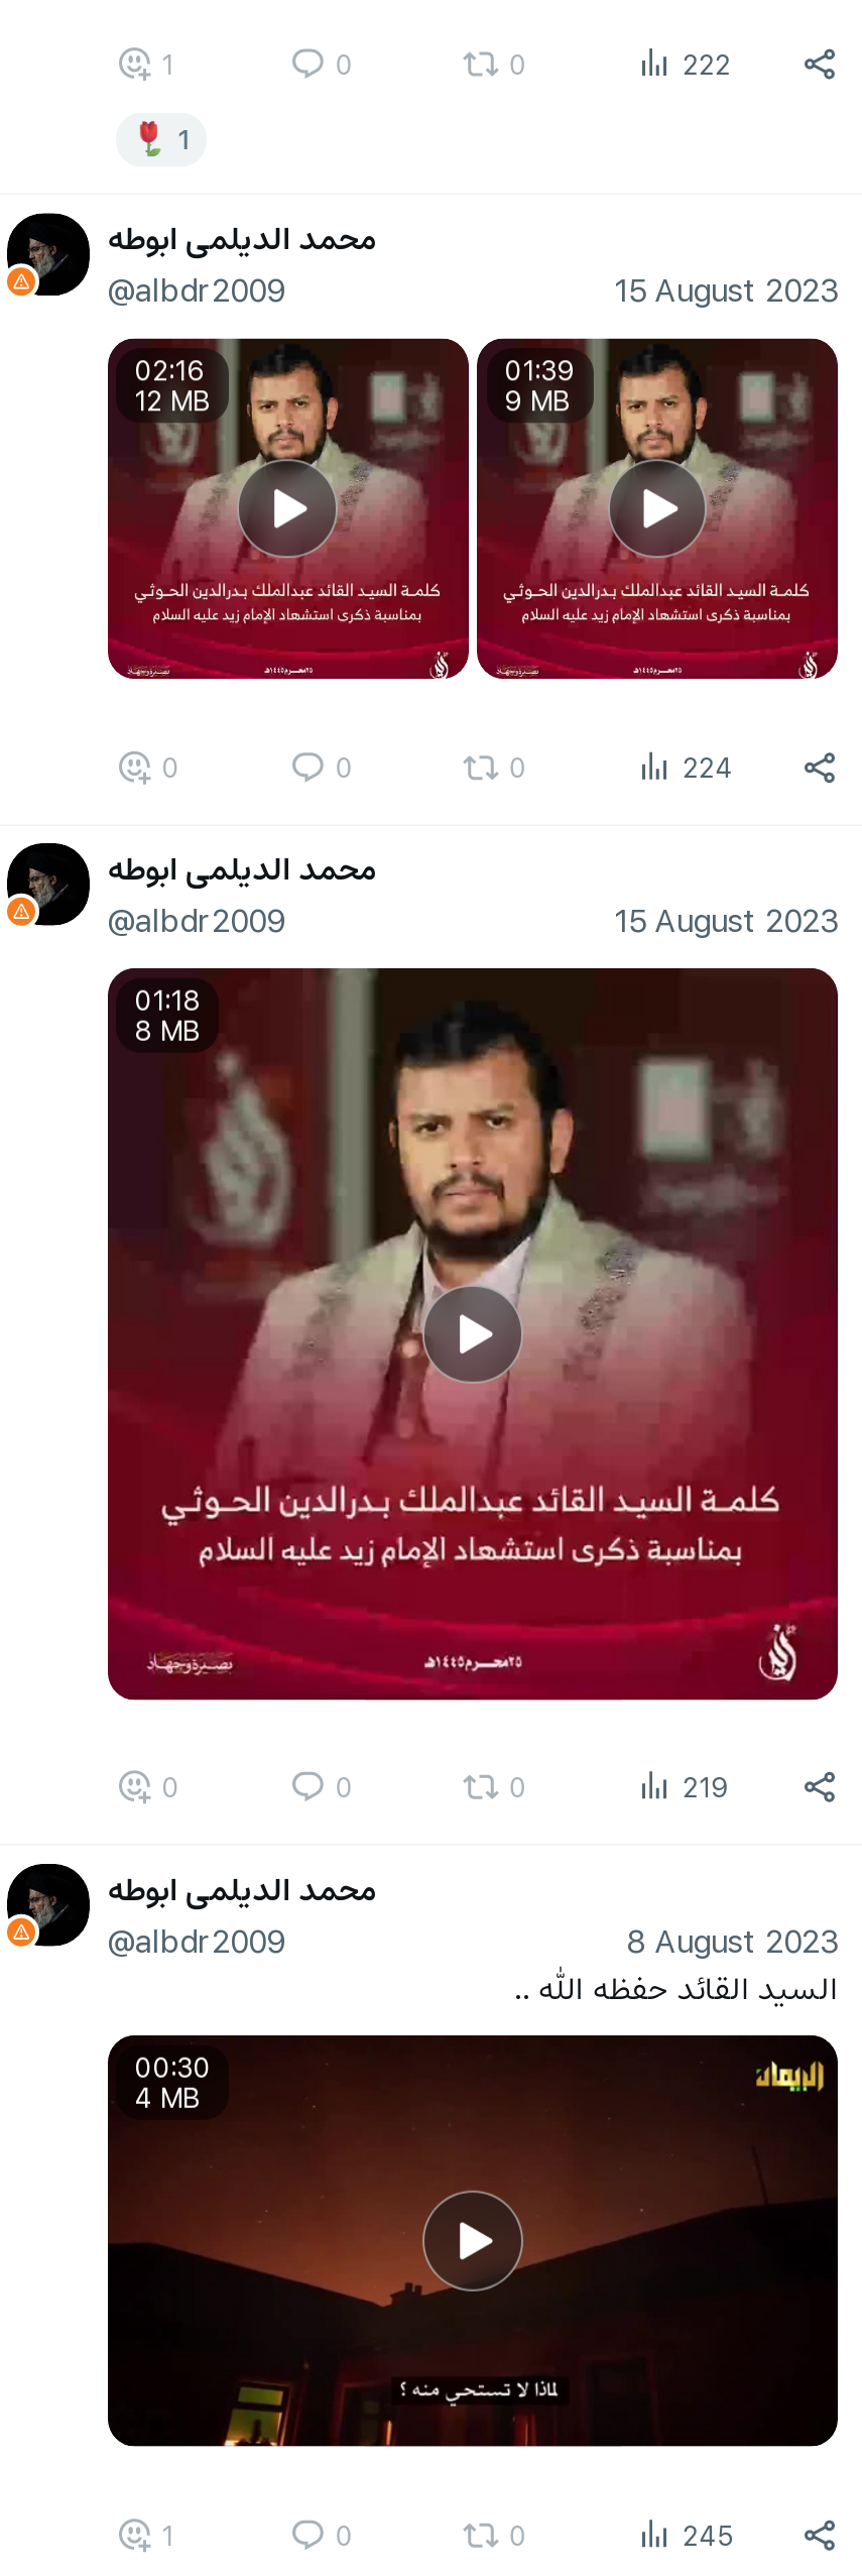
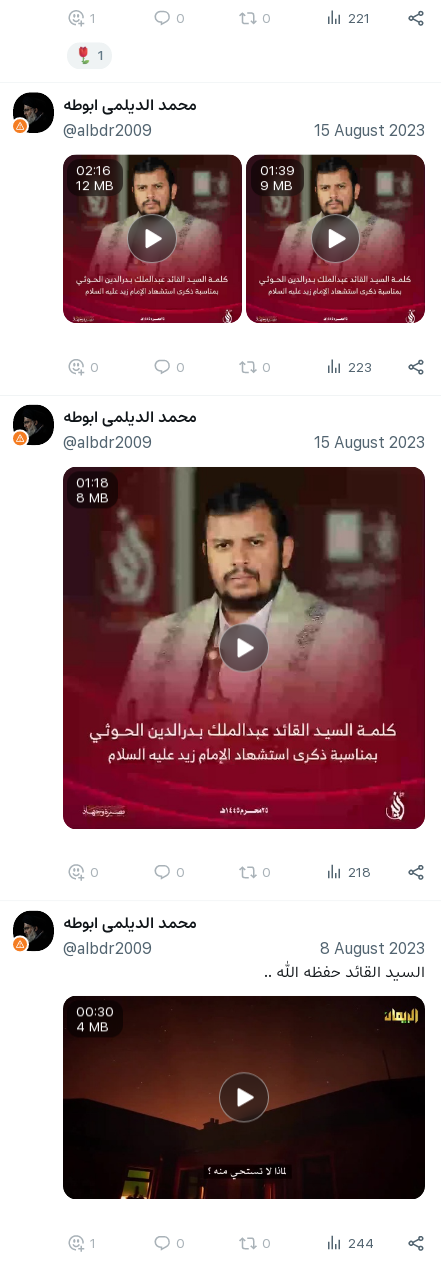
[682,45,731,83] 222 -> [348,9,370,28] 221
[682,747,733,786] 224 -> [348,357,372,376] 223
[682,1768,729,1806] 219 -> [348,863,371,882] 218
[682,2515,735,2553] 245 -> [348,1233,374,1252] 244

